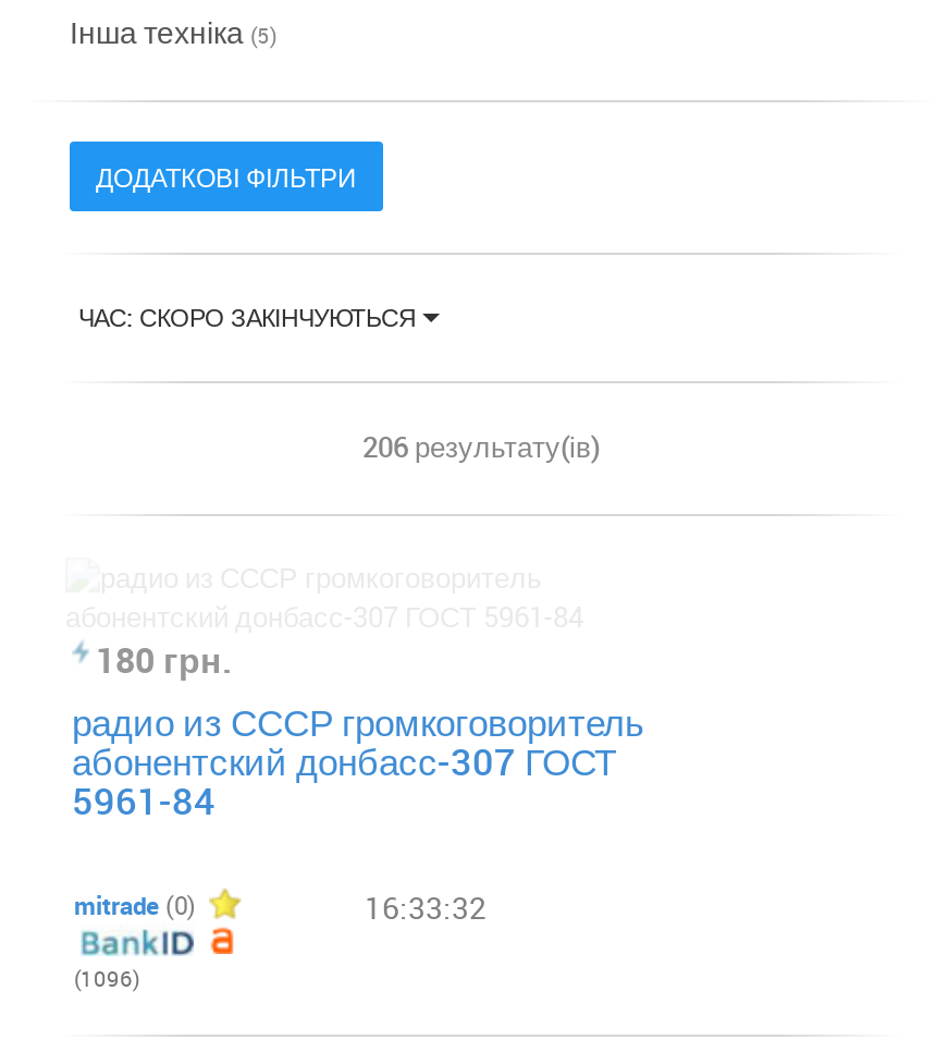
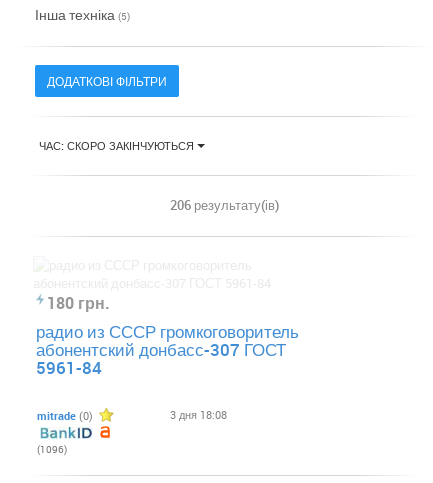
[365,886,487,928] 16:33:32 -> [170,407,227,422] 3 дня 18:08

